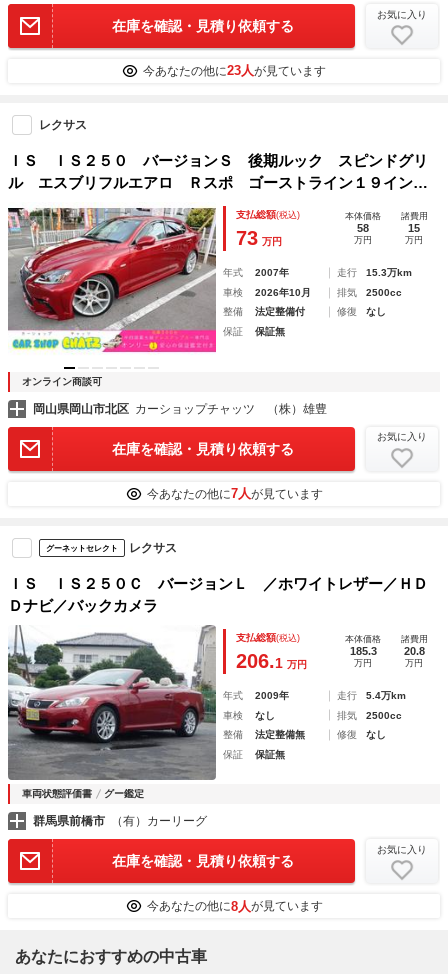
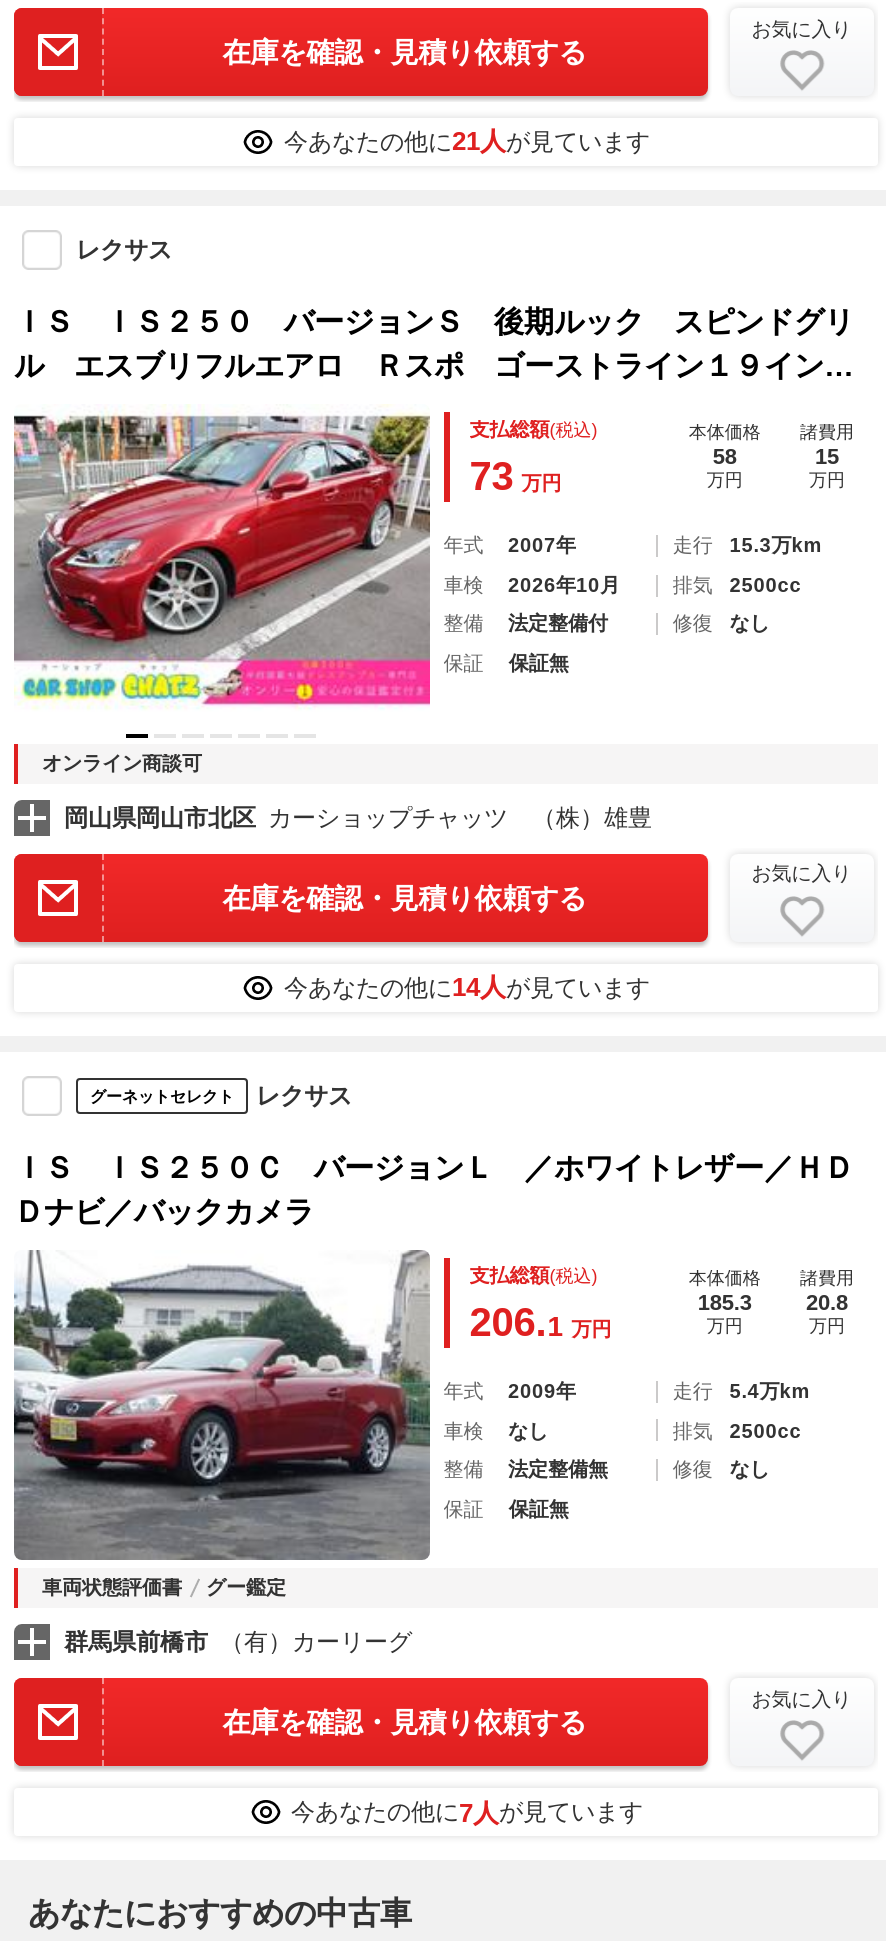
[143,63,326,78] 今あなたの他に23人が見ています -> [284,127,650,157] 今あなたの他に21人が見ています
none -> [284,972,650,1002] 今あなたの他に14人が見ています
moved [146,486,322,501] -> [291,1798,643,1828]: 今あなたの他に7人が見ています
[146,899,322,914] 今あなたの他に8人が見ています -> none

